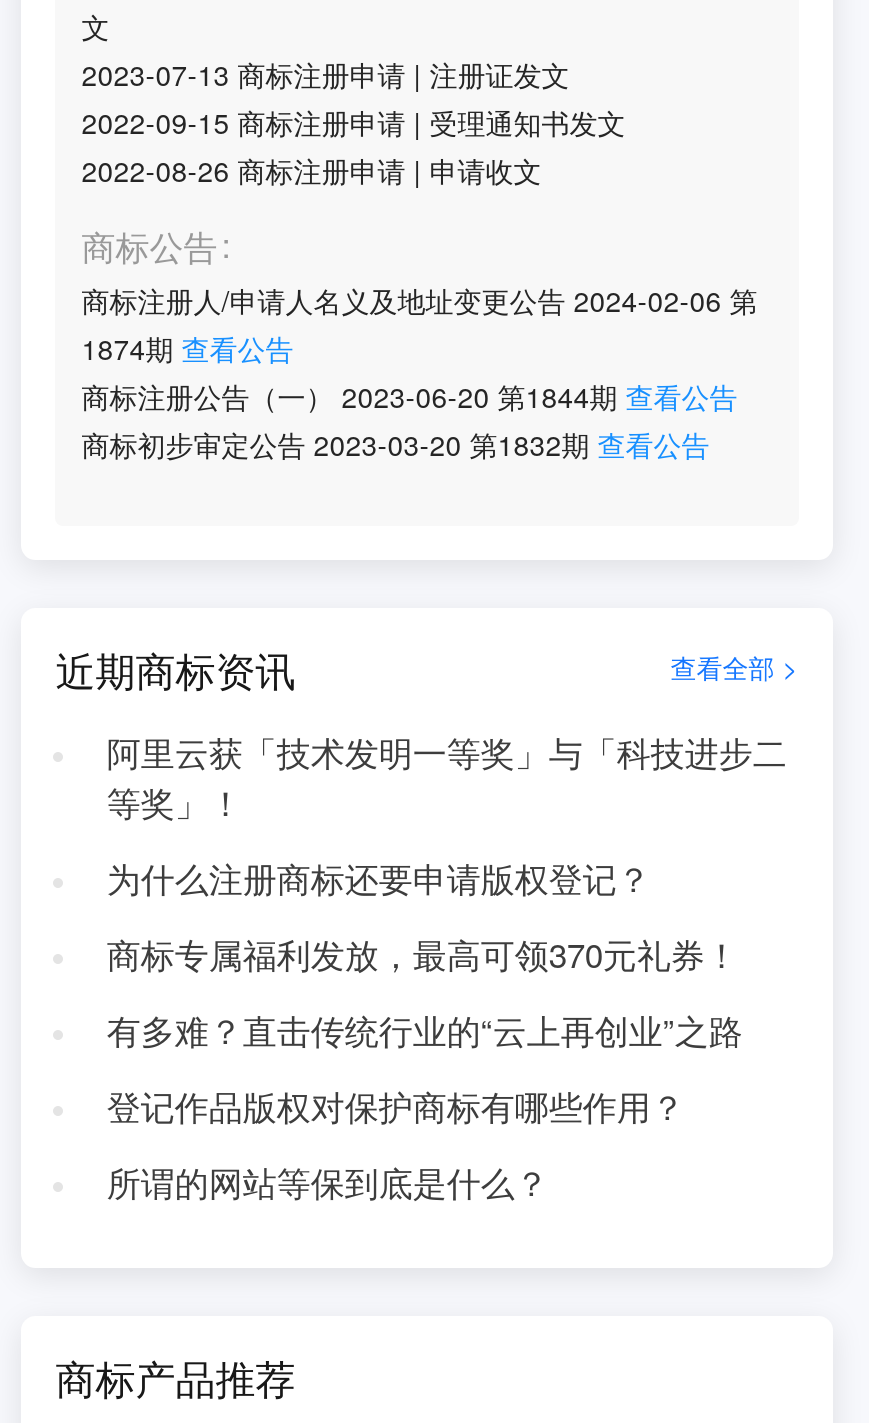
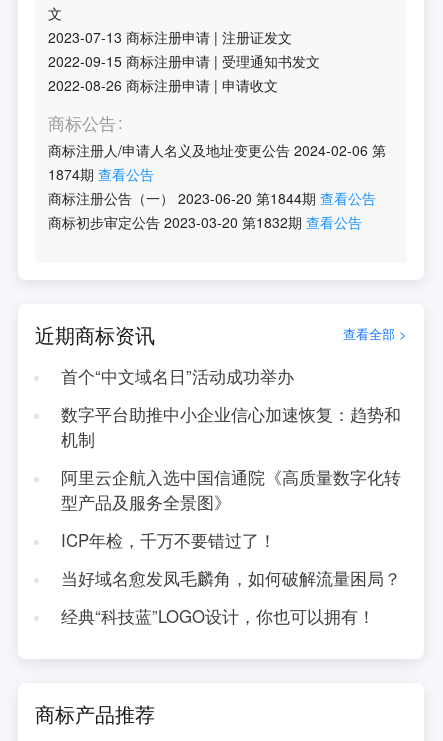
[107,728,787,826] 阿里云获「技术发明一等奖」与「科技进步二 | 等奖」！ -> [61,364,294,388] 首个“中文域名日”活动成功举办
[107,854,651,902] 为什么注册商标还要申请版权登记？ -> [61,402,401,451] 数字平台助推中小企业信心加速恢复：趋势和 | 机制
[107,930,739,978] 商标专属福利发放，最高可领370元礼券！ -> [61,465,401,514] 阿里云企航入选中国信通院《高质量数字化转 | 型产品及服务全景图》
[107,1006,743,1054] 有多难？直击传统行业的“云上再创业”之路 -> [61,528,276,552] ICP年检，千万不要错过了！
[107,1082,685,1130] 登记作品版权对保护商标有哪些作用？ -> [61,566,401,590] 当好域名愈发凤毛麟角，如何破解流量困局？
[107,1158,549,1206] 所谓的网站等保到底是什么？ -> [61,604,375,628] 经典“科技蓝”LOGO设计，你也可以拥有！

